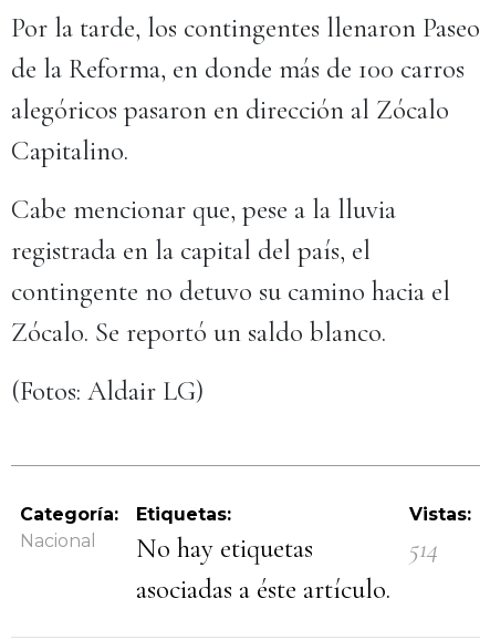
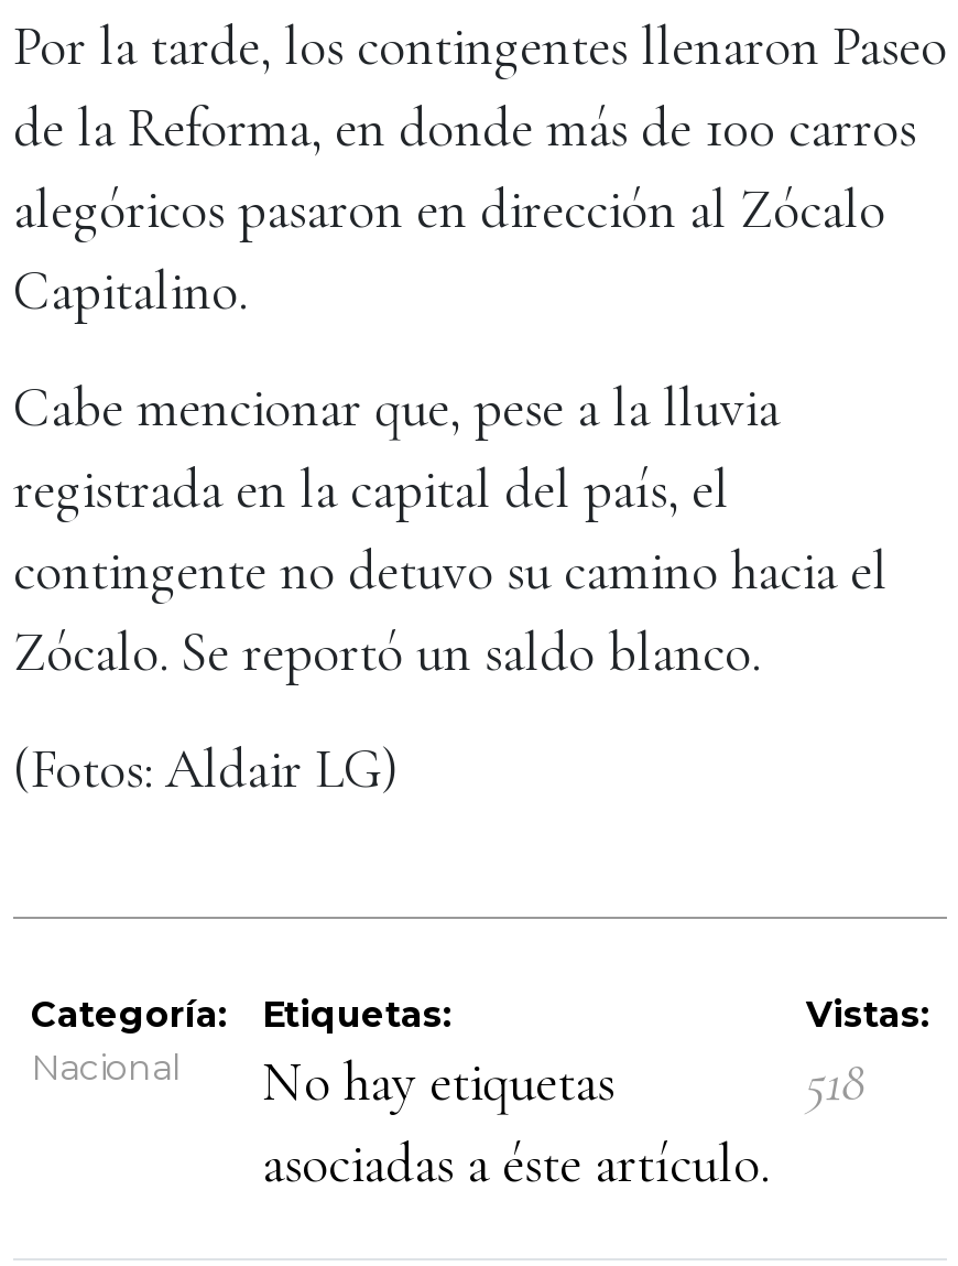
[409,532,438,565] 514 -> [806,1050,866,1116] 518

